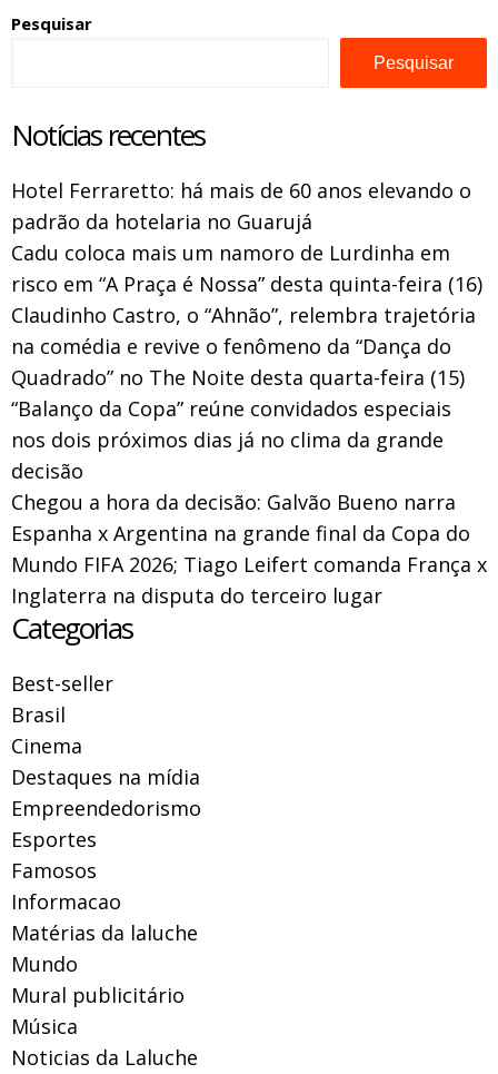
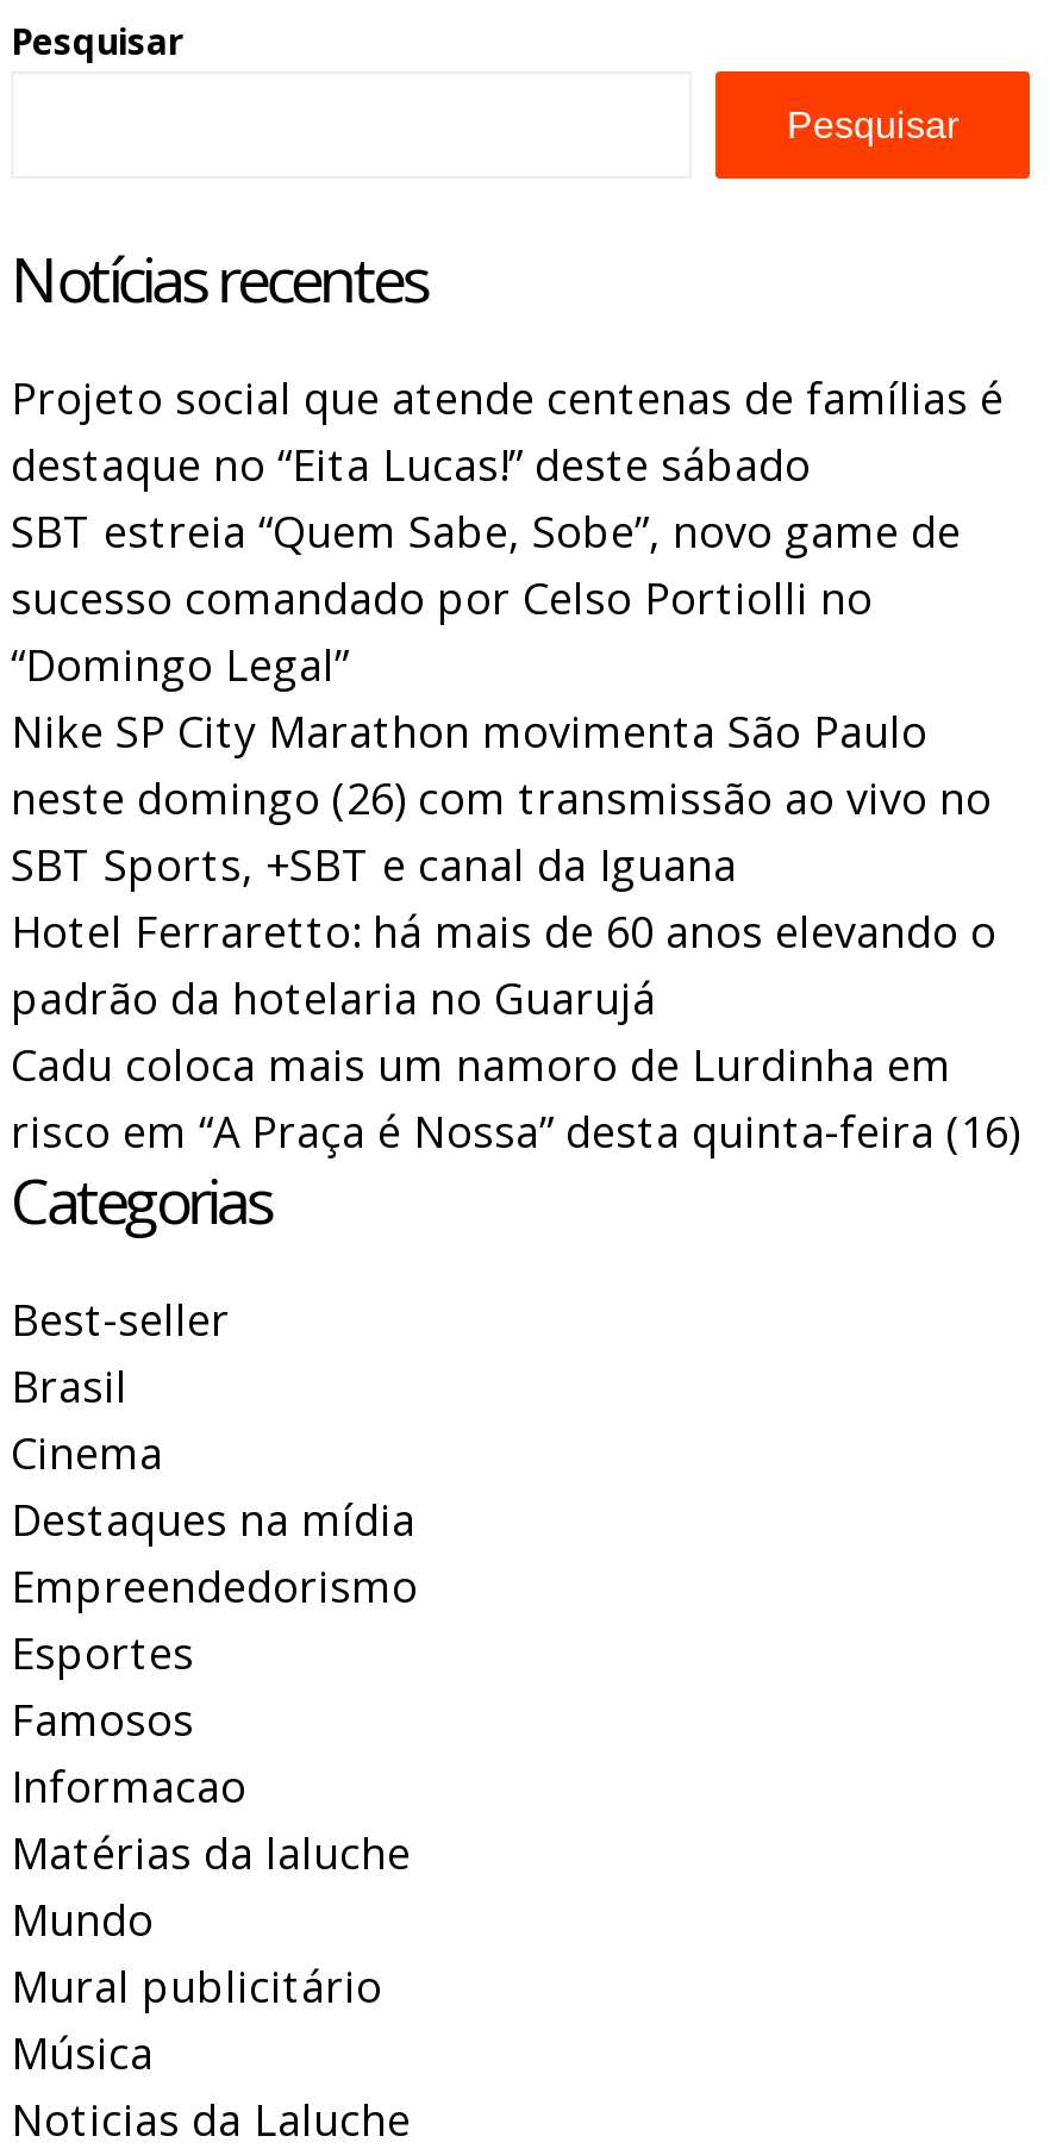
none -> [11,370,1004,894] Projeto social que atende centenas de famílias é | destaque no “Eita Lucas!” deste sábado | SBT estreia “Quem Sabe, Sobe”, novo game de | sucesso comandado por Celso Portiolli no | “Domingo Legal” | Nike SP City Marathon movimenta São Paulo | neste domingo (26) com transmissão ao vivo no | SBT Sports, +SBT e canal da Iguana
moved [11,178,482,298] -> [11,904,1020,1161]: Hotel Ferraretto: há mais de 60 anos elevando o | padrão da hotelaria no Guarujá | Cadu coloca mais um namoro de Lurdinha em | risco em “A Praça é Nossa” desta quinta-feira (16)
[11,302,487,609] Claudinho Castro, o “Ahnão”, relembra trajetória | na comédia e revive o fenômeno da “Dança do | Quadrado” no The Noite desta quarta-feira (15) | “Balanço da Copa” reúne convidados especiais | nos dois próximos dias já no clima da grande | decisão | Chegou a hora da decisão: Galvão Bueno narra | Espanha x Argentina na grande final da Copa do | Mundo FIFA 2026; Tiago Leifert comanda França x | Inglaterra na disputa do terceiro lugar -> none

